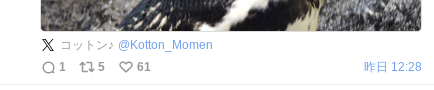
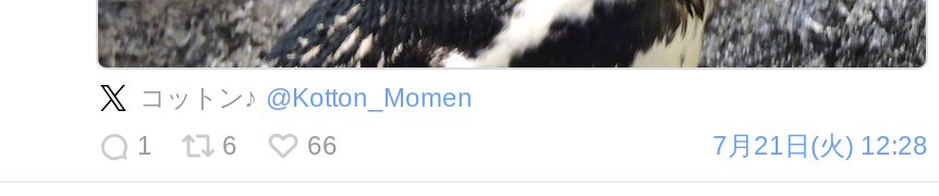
[98,59,422,73] 5 | 61 | 昨日 12:28 -> [222,130,928,160] 6 | 66 | 7月21日(火) 12:28

